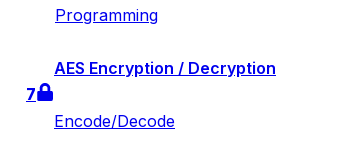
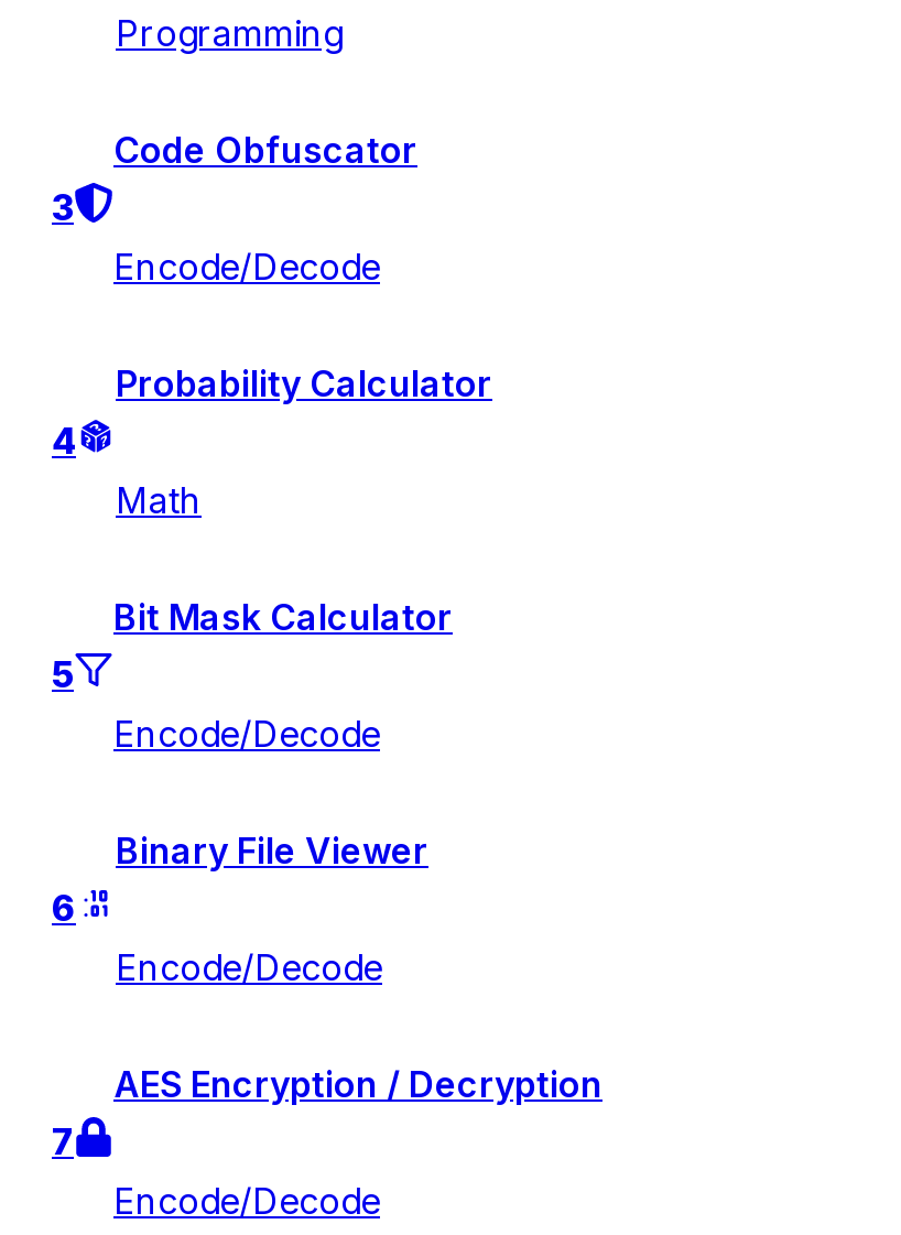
none -> [52,184,74,228] 3
none -> [52,418,76,462] 4
none -> [52,651,74,695] 5
none -> [52,885,76,929] 6
none -> [113,127,417,288] Code Obfuscator | Encode/Decode
none -> [113,594,453,755] Bit Mask Calculator | Encode/Decode
none -> [116,360,492,521] Probability Calculator | Math
none -> [116,827,428,988] Binary File Viewer | Encode/Decode

